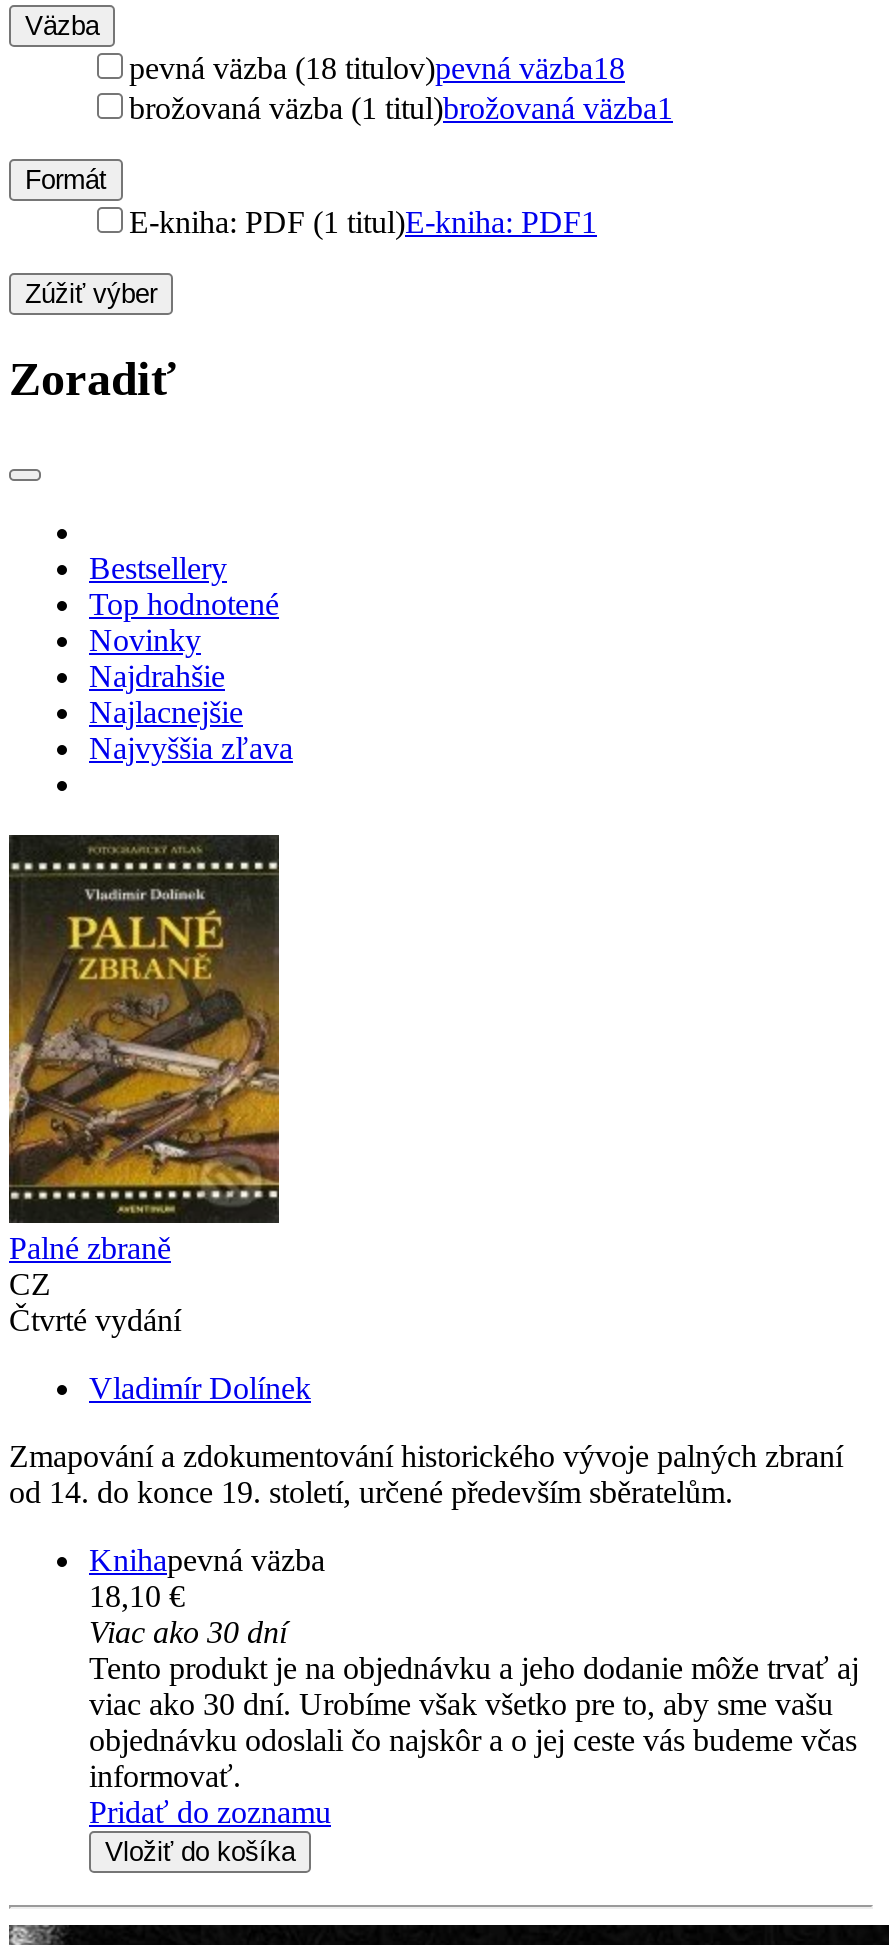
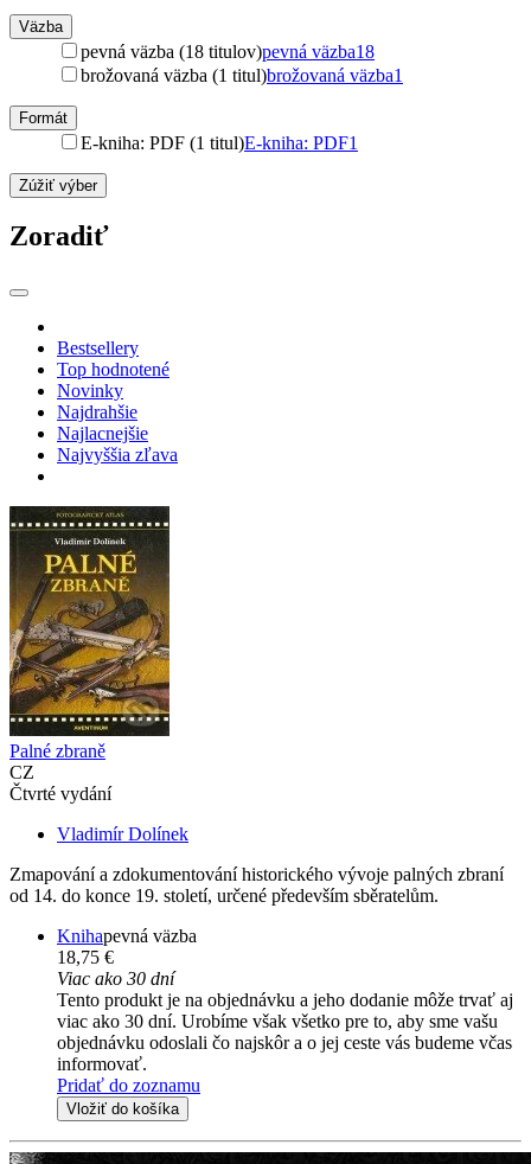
[89,1580,185,1614] 18,10 € -> [57,948,114,968] 18,75 €

